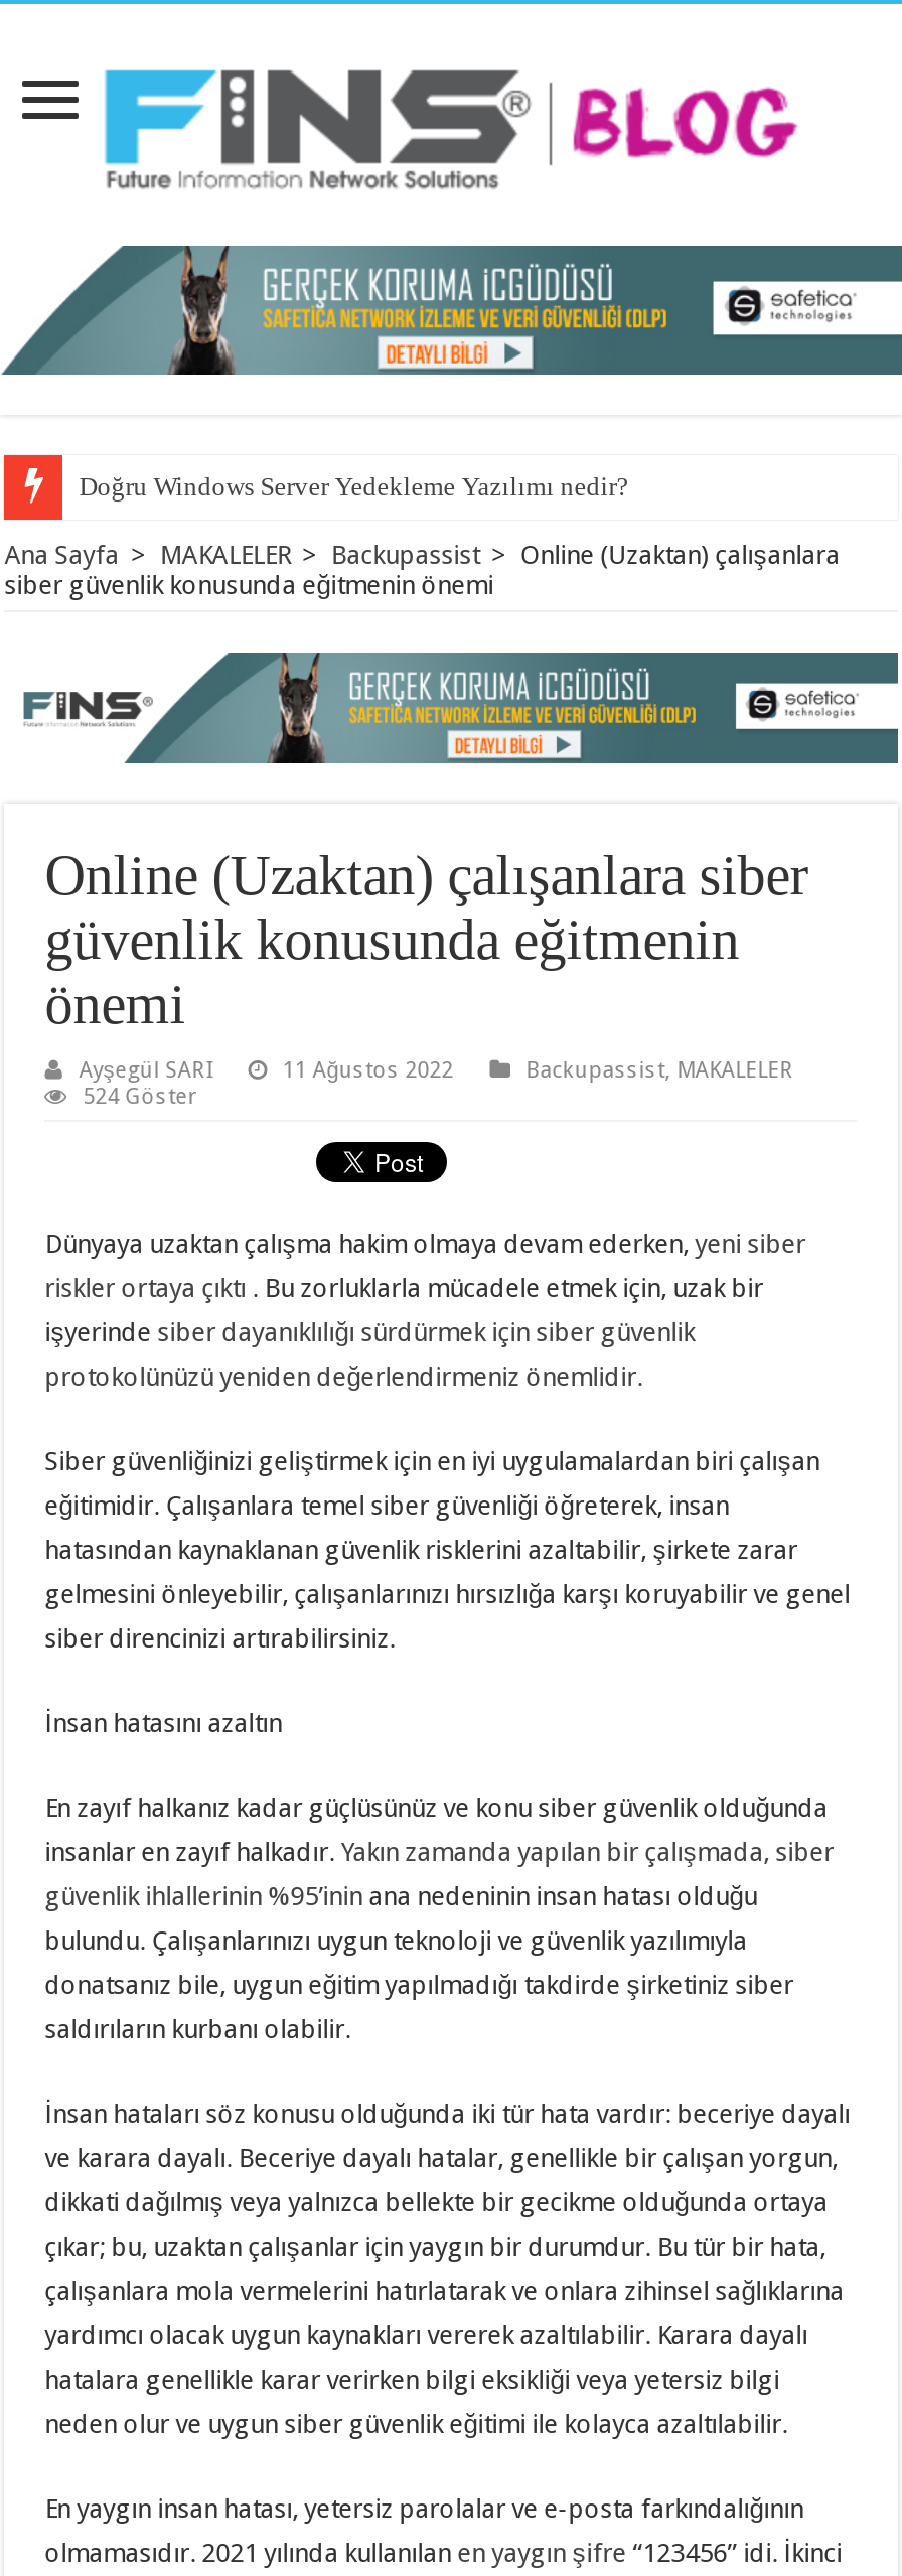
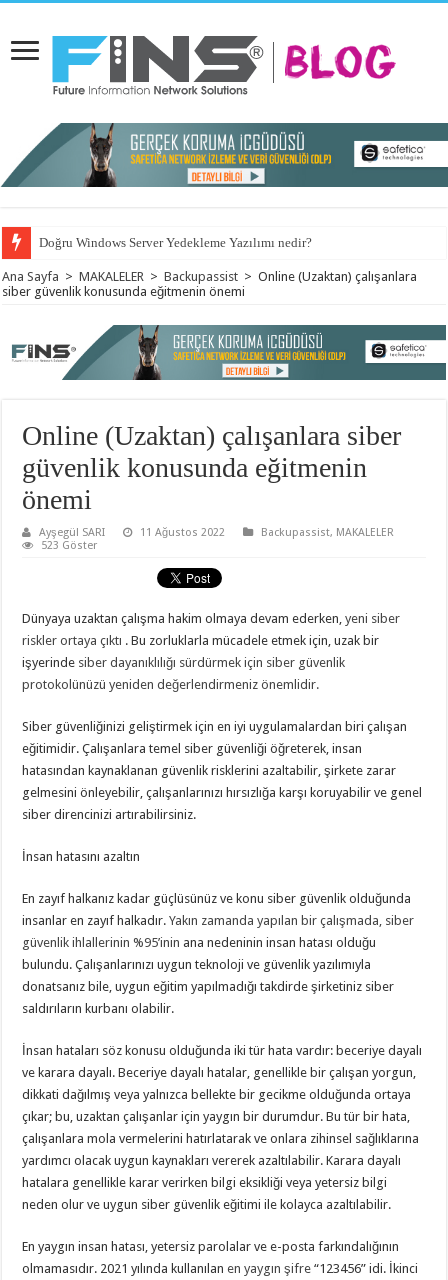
[83,1083,196,1109] 524 Göster -> [41,539,97,552] 523 Göster

